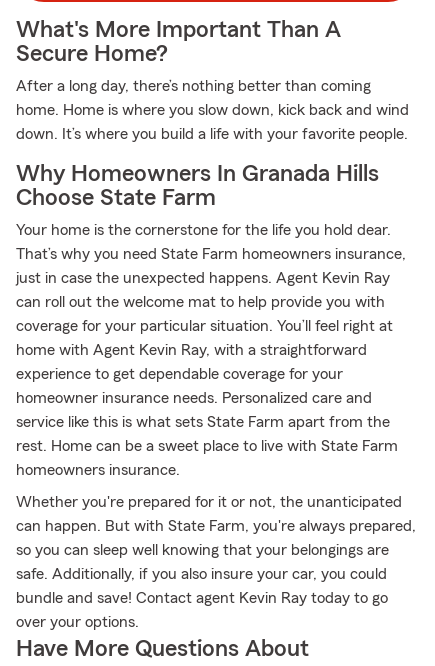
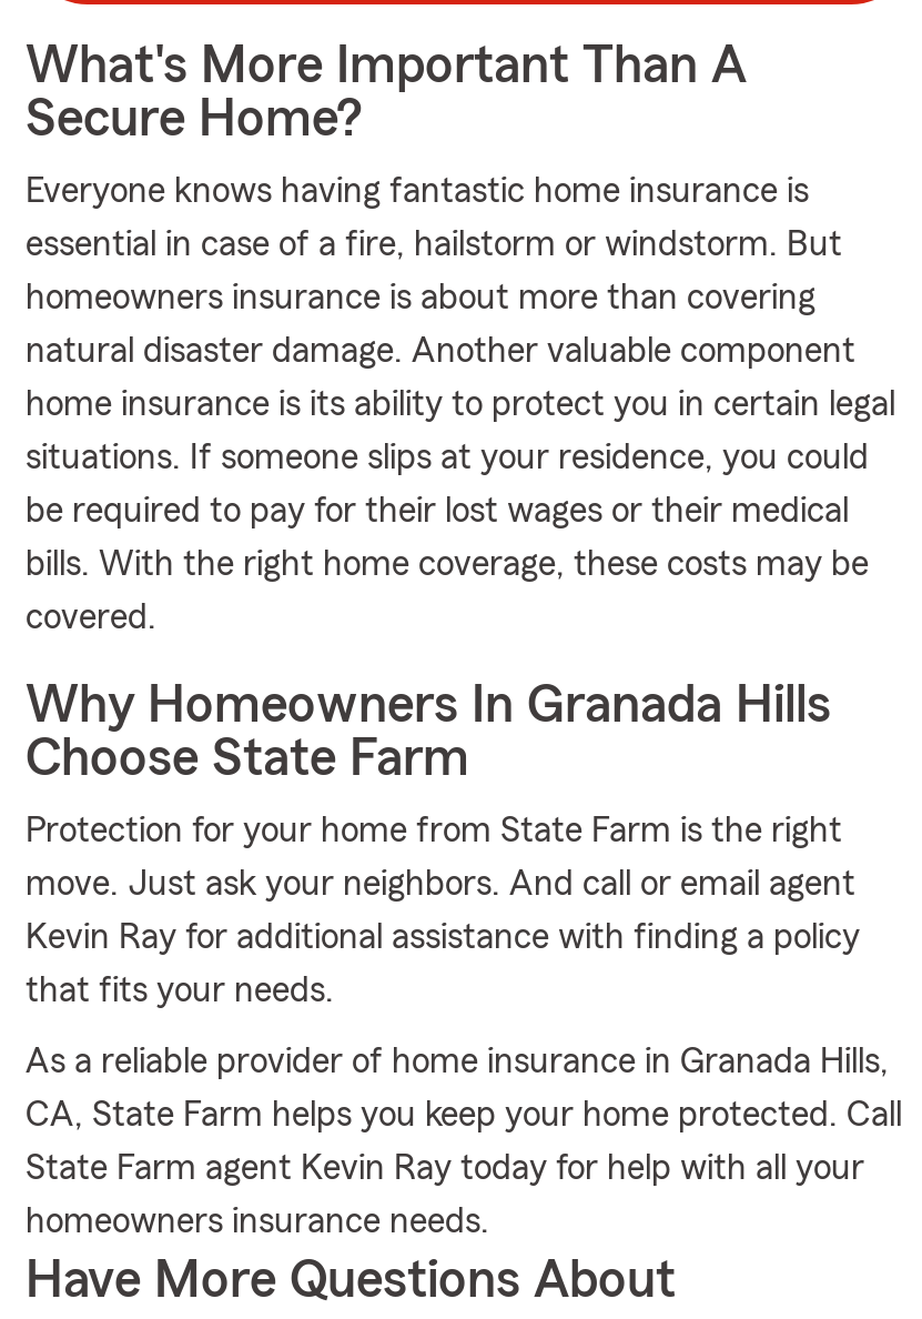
[16,78,409,142] After a long day, there’s nothing better than coming | home. Home is where you slow down, kick back and wind | down. It’s where you build a life with your favorite people. -> [26,173,895,635] Everyone knows having fantastic home insurance is | essential in case of a fire, hailstorm or windstorm. But | homeowners insurance is about more than covering | natural disaster damage. Another valuable component | home insurance is its ability to protect you in certain legal | situations. If someone slips at your residence, you could | be required to pay for their lost wages or their medical | bills. With the right home coverage, these costs may be | covered.
moved [16,162,379,210] -> [26,679,831,786]: Why Homeowners In Granada Hills | Choose State Farm
[16,222,416,630] Your home is the cornerstone for the life you hold dear. | That’s why you need State Farm homeowners insurance, | just in case the unexpected happens. Agent Kevin Ray | can roll out the welcome mat to help provide you with | coverage for your particular situation. You’ll feel right at | home with Agent Kevin Ray, with a straightforward | experience to get dependable coverage for your | homeowner insurance needs. Personalized care and | service like this is what sets State Farm apart from the | rest. Home can be a sweet place to live with State Farm | homeowners insurance. | Whether you're prepared for it or not, the unanticipated | can happen. But with State Farm, you're always prepared, | so you can sleep well knowing that your belongings are | safe. Additionally, if you also insure your car, you could | bundle and save! Contact agent Kevin Ray today to go | over your options. -> [26,813,902,1239] Protection for your home from State Farm is the right | move. Just ask your neighbors. And call or email agent | Kevin Ray for additional assistance with finding a policy | that fits your needs. | As a reliable provider of home insurance in Granada Hills, | CA, State Farm helps you keep your home protected. Call | State Farm agent Kevin Ray today for help with all your | homeowners insurance needs.

